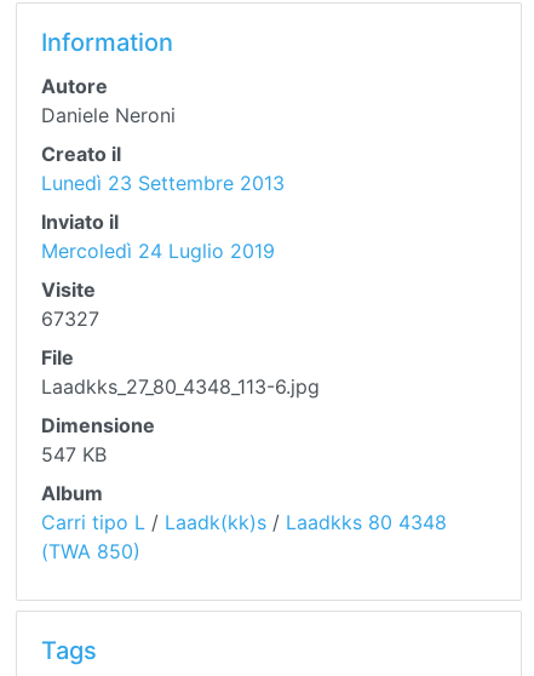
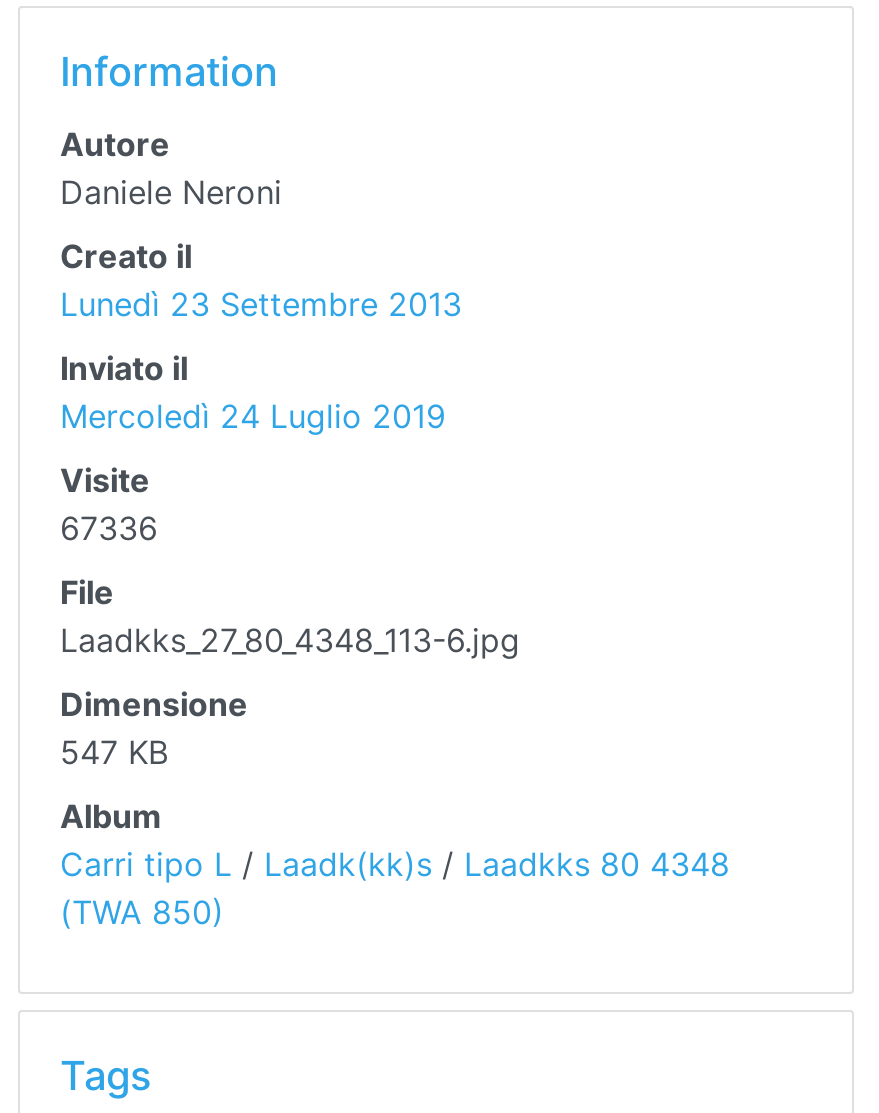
[41,307,99,331] 67327 -> [60,508,158,548] 67336

